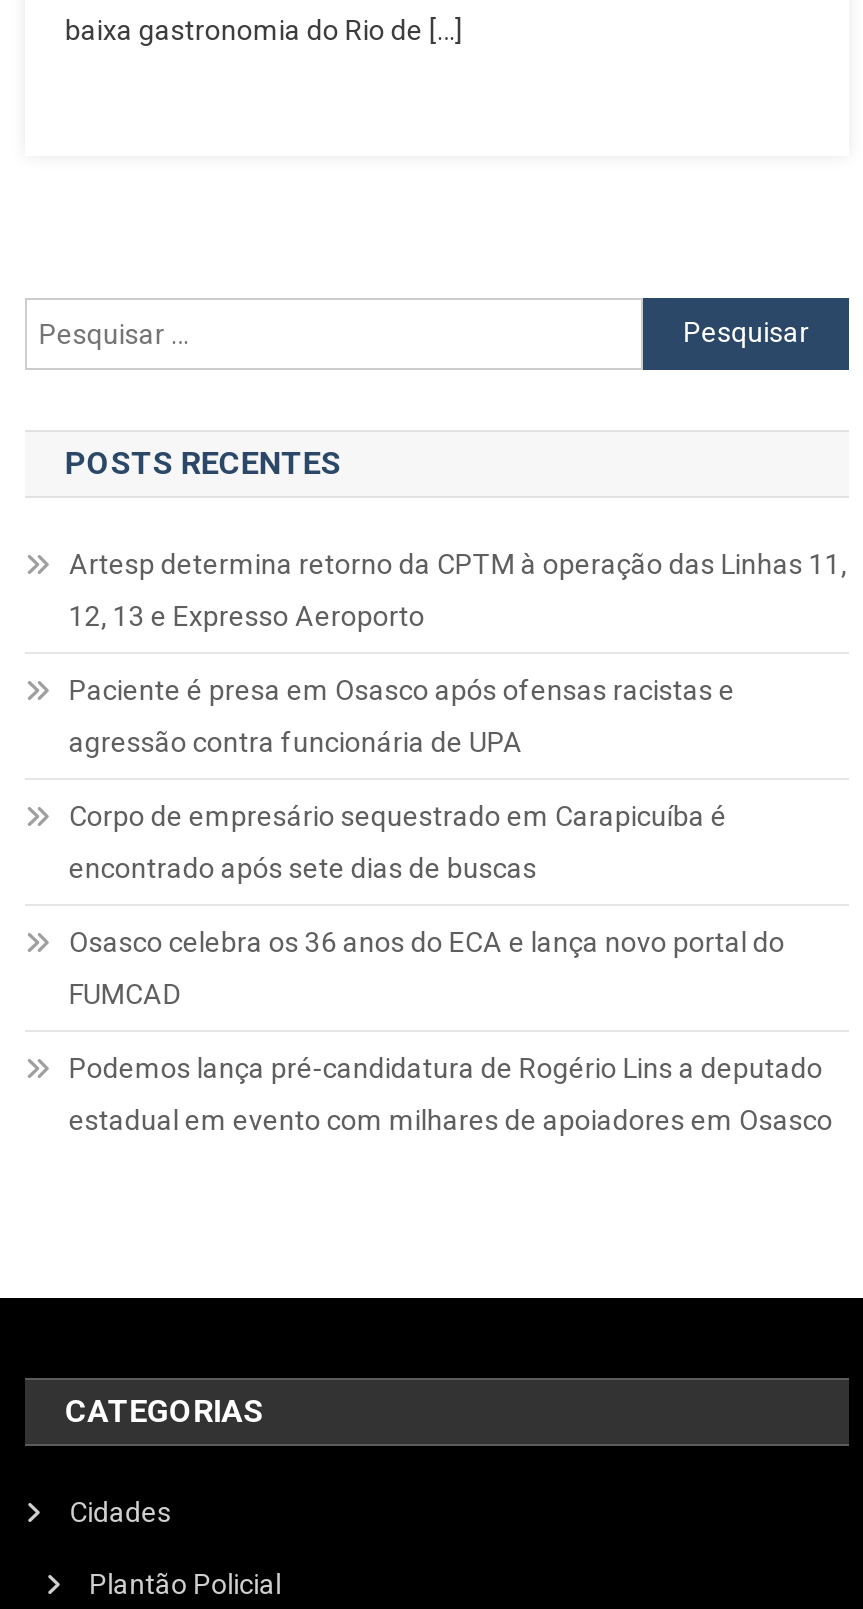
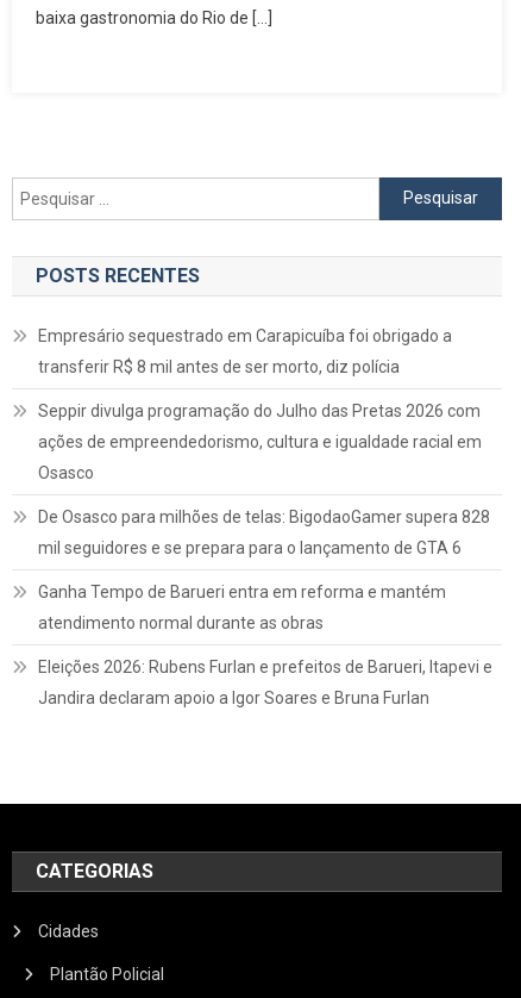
[69,548,847,1136] Artesp determina retorno da CPTM à operação das Linhas 11, | 12, 13 e Expresso Aeroporto | Paciente é presa em Osasco após ofensas racistas e | agressão contra funcionária de UPA | Corpo de empresário sequestrado em Carapicuíba é | encontrado após sete dias de buscas | Osasco celebra os 36 anos do ECA e lança novo portal do | FUMCAD | Podemos lança pré-candidatura de Rogério Lins a deputado | estadual em evento com milhares de apoiadores em Osasco -> [38,326,492,707] Empresário sequestrado em Carapicuíba foi obrigado a | transferir R$ 8 mil antes de ser morto, diz polícia | Seppir divulga programação do Julho das Pretas 2026 com | ações de empreendedorismo, cultura e igualdade racial em | Osasco | De Osasco para milhões de telas: BigodaoGamer supera 828 | mil seguidores e se prepara para o lançamento de GTA 6 | Ganha Tempo de Barueri entra em reforma e mantém | atendimento normal durante as obras | Eleições 2026: Rubens Furlan e prefeitos de Barueri, Itapevi e | Jandira declaram apoio a Igor Soares e Bruna Furlan

